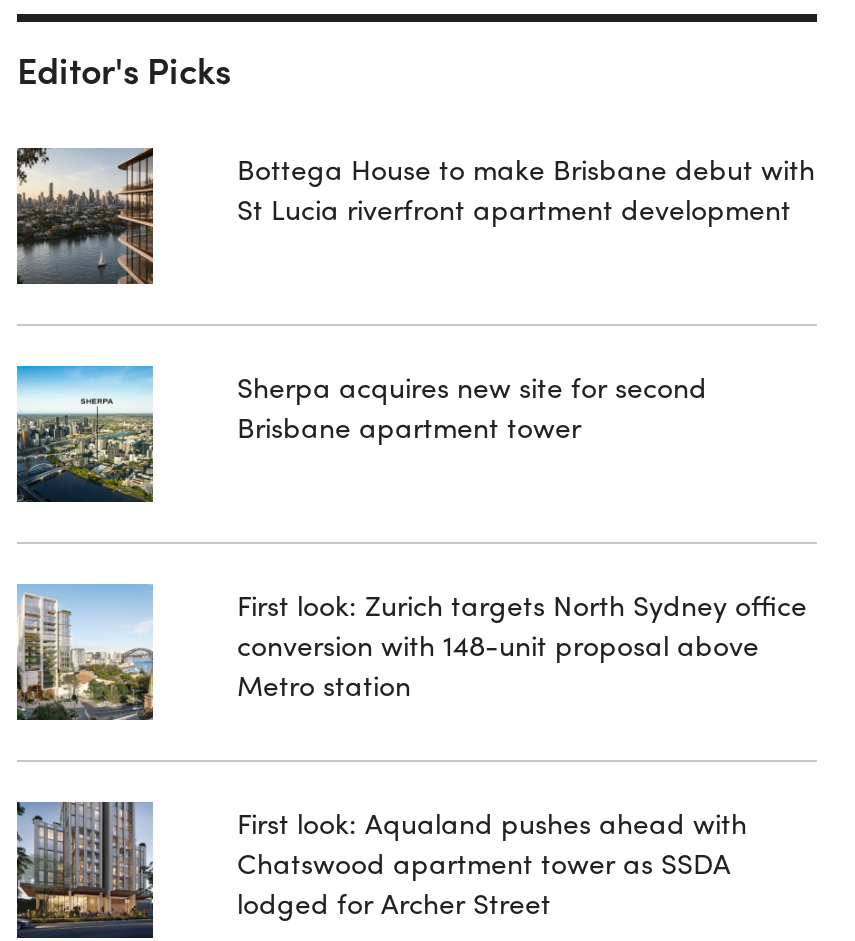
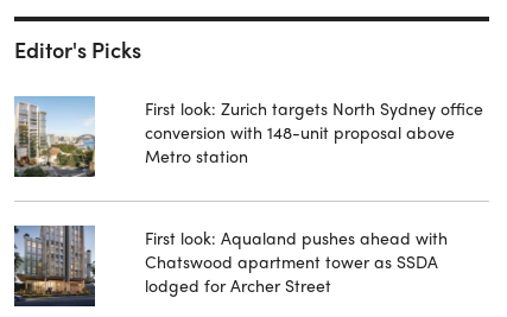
[15,146,155,284] [image] -> none
[237,148,815,228] Bottega House to make Brisbane debut with | St Lucia riverfront apartment development -> none
[15,364,155,502] [image] -> none
[237,366,707,446] Sherpa acquires new site for second | Brisbane apartment tower -> none

